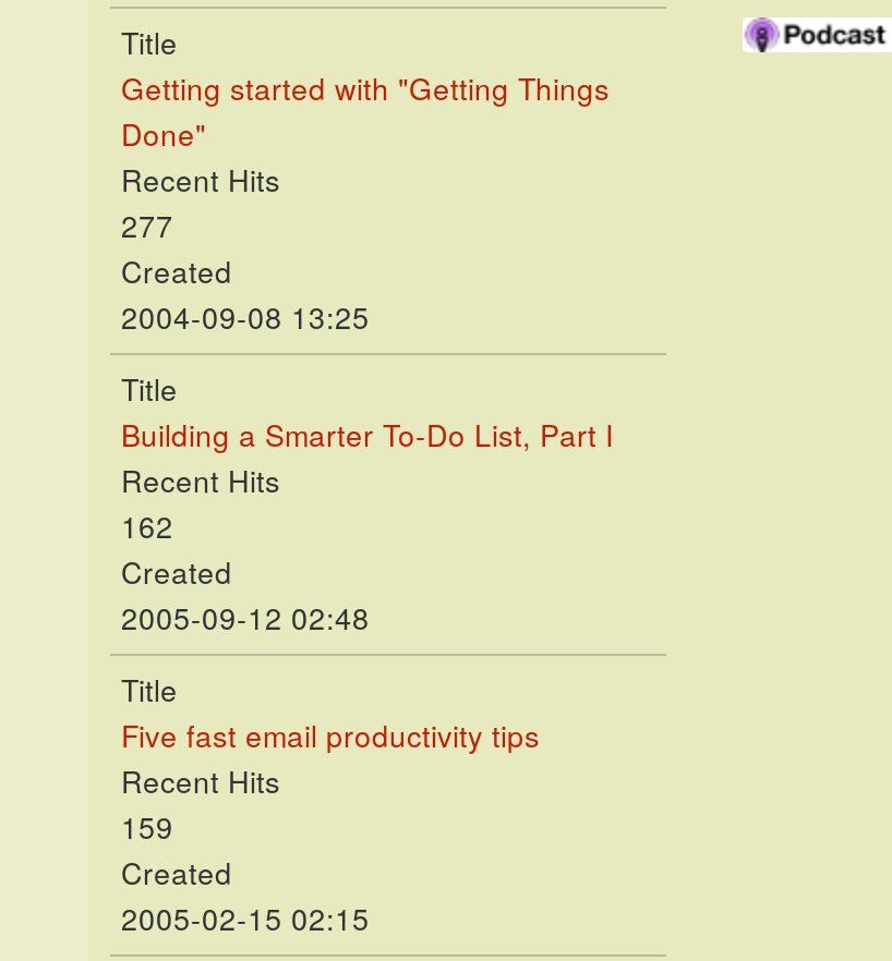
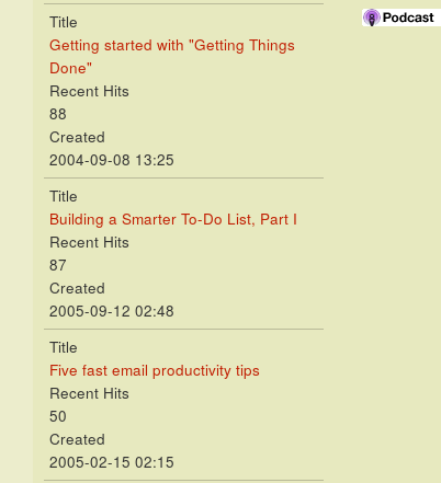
[121,205,173,246] 277 -> [49,103,67,124] 88
[121,506,173,547] 162 -> [49,254,67,275] 87
[121,806,173,848] 159 -> [49,405,67,426] 50

